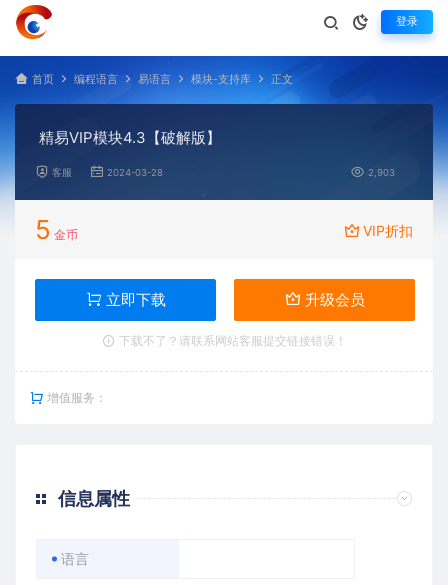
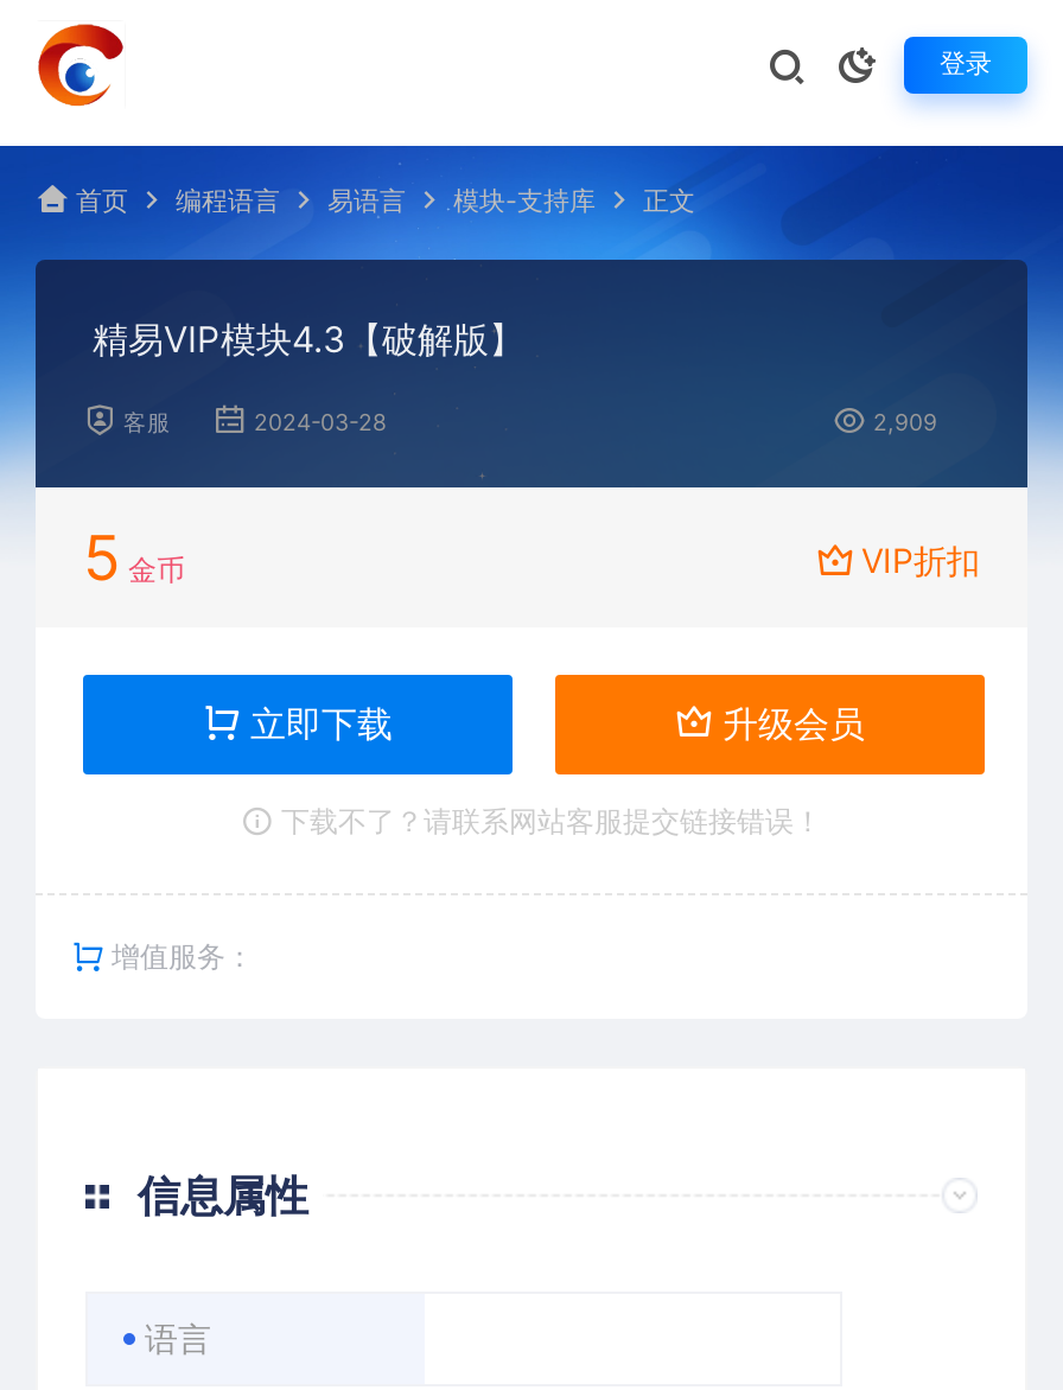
[365,167,395,178] 2,903 -> [866,409,937,435] 2,909

